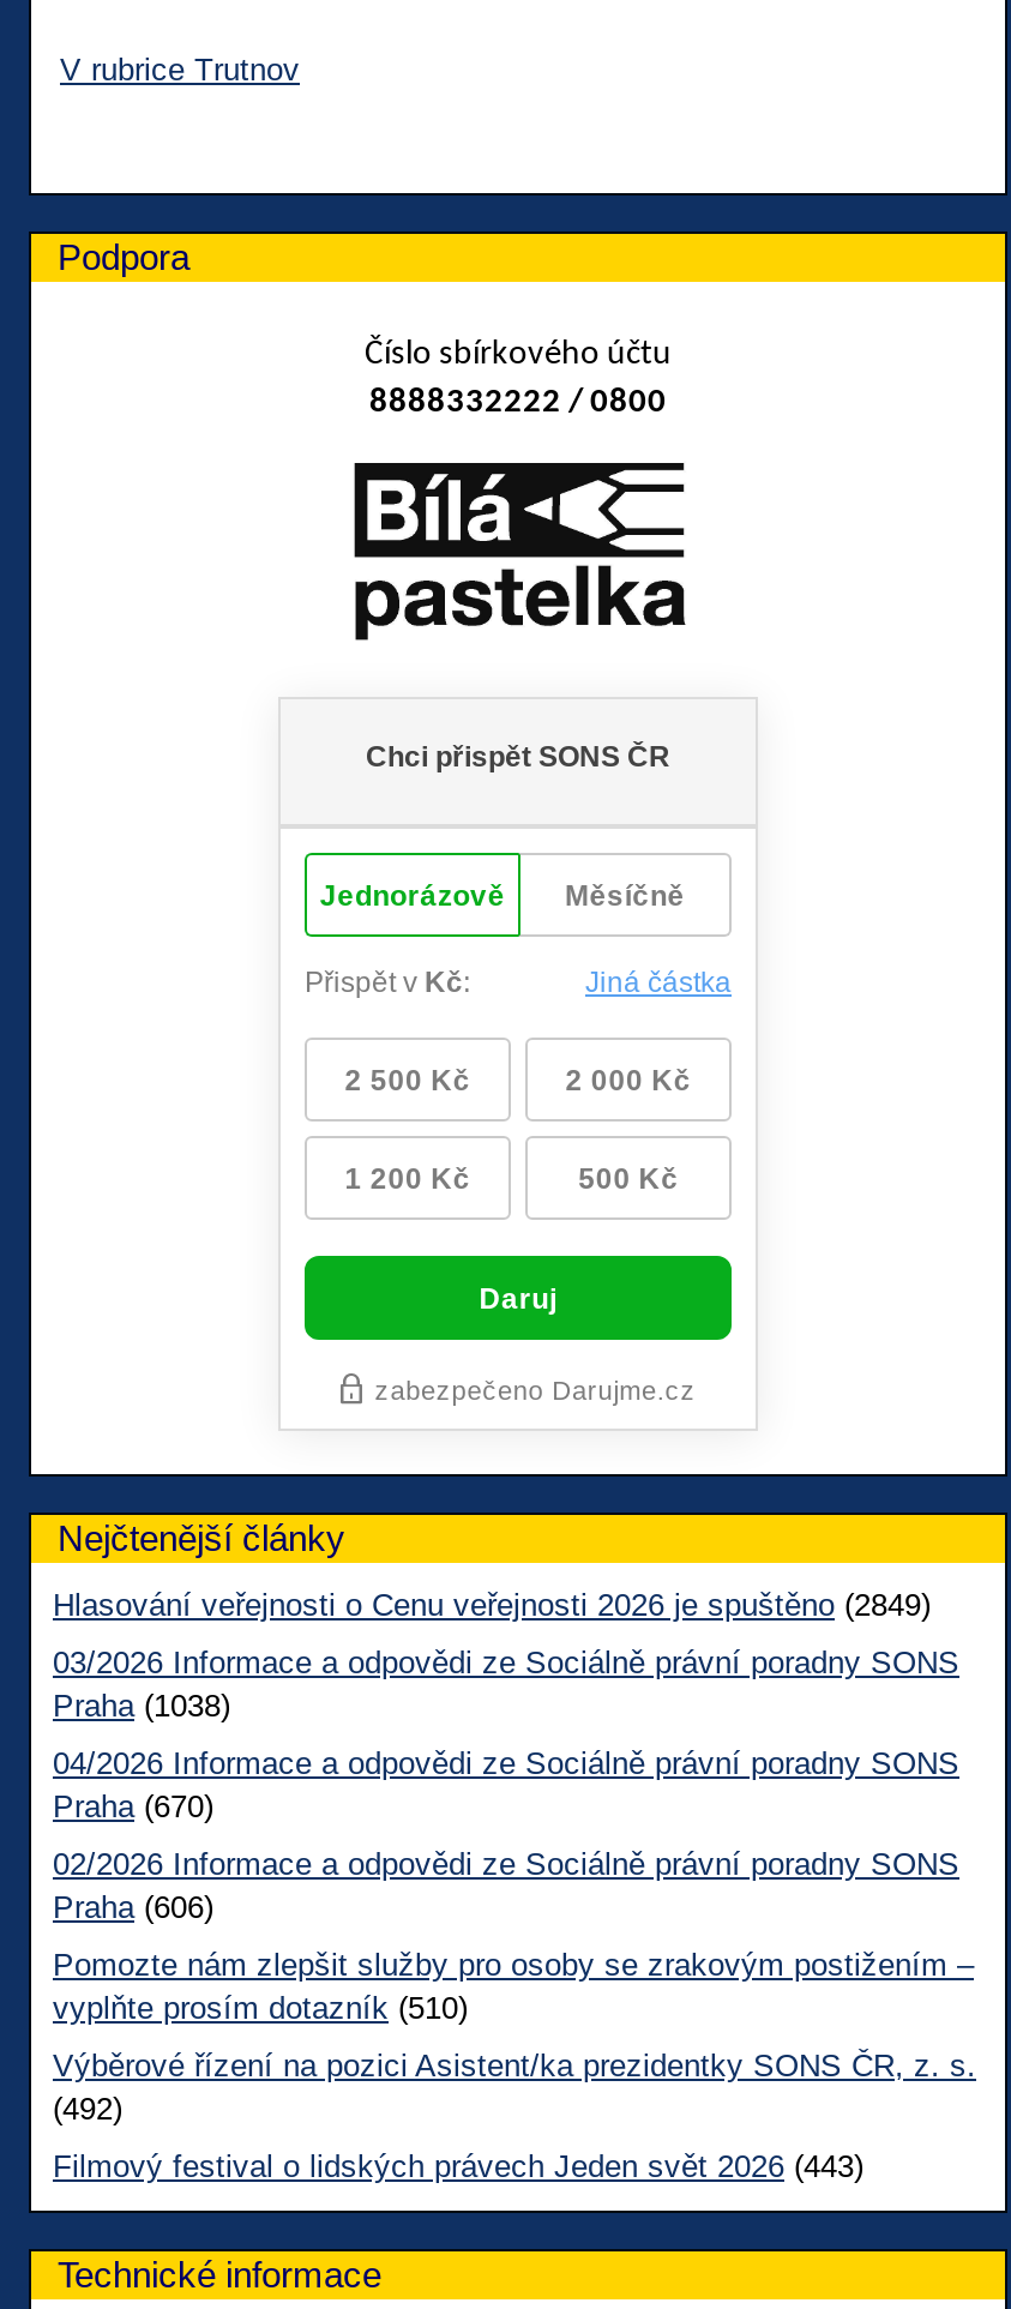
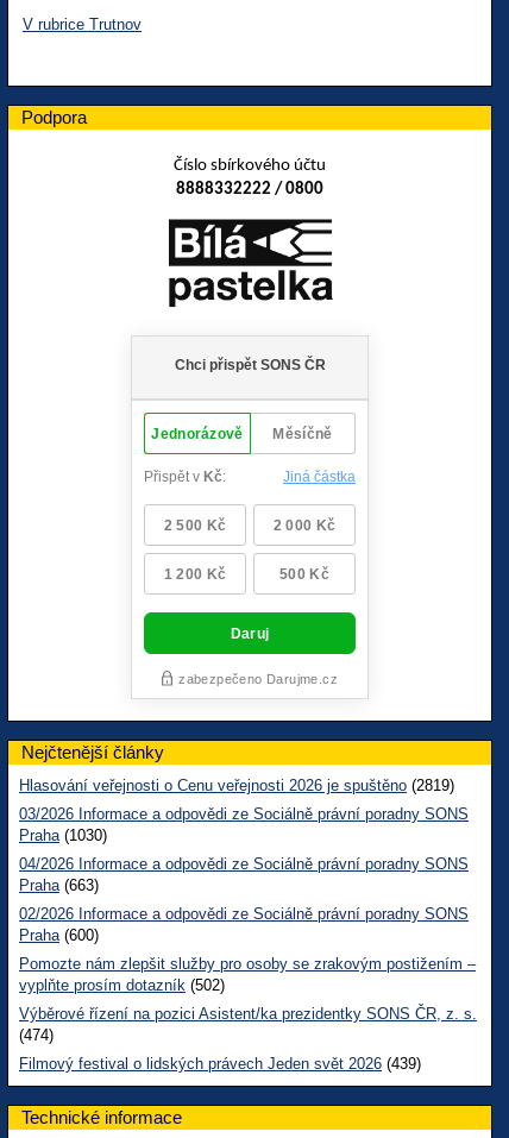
[53,1588,931,1624] Hlasování veřejnosti o Cenu veřejnosti 2026 je spuštěno (2849) -> [19,777,454,795] Hlasování veřejnosti o Cenu veřejnosti 2026 je spuštěno (2819)
[53,1688,230,1724] Praha (1038) -> [19,827,107,845] Praha (1030)
[53,1789,213,1825] Praha (670) -> [19,877,99,895] Praha (663)
[53,1890,213,1926] Praha (606) -> [19,927,99,945] Praha (600)
[53,1991,468,2027] vyplňte prosím dotazník (510) -> [19,977,225,994] vyplňte prosím dotazník (502)
[53,2091,122,2127] (492) -> [19,1027,54,1044] (474)
[53,2149,863,2185] Filmový festival o lidských právech Jeden svět 2026 (443) -> [19,1055,421,1073] Filmový festival o lidských právech Jeden svět 2026 (439)

